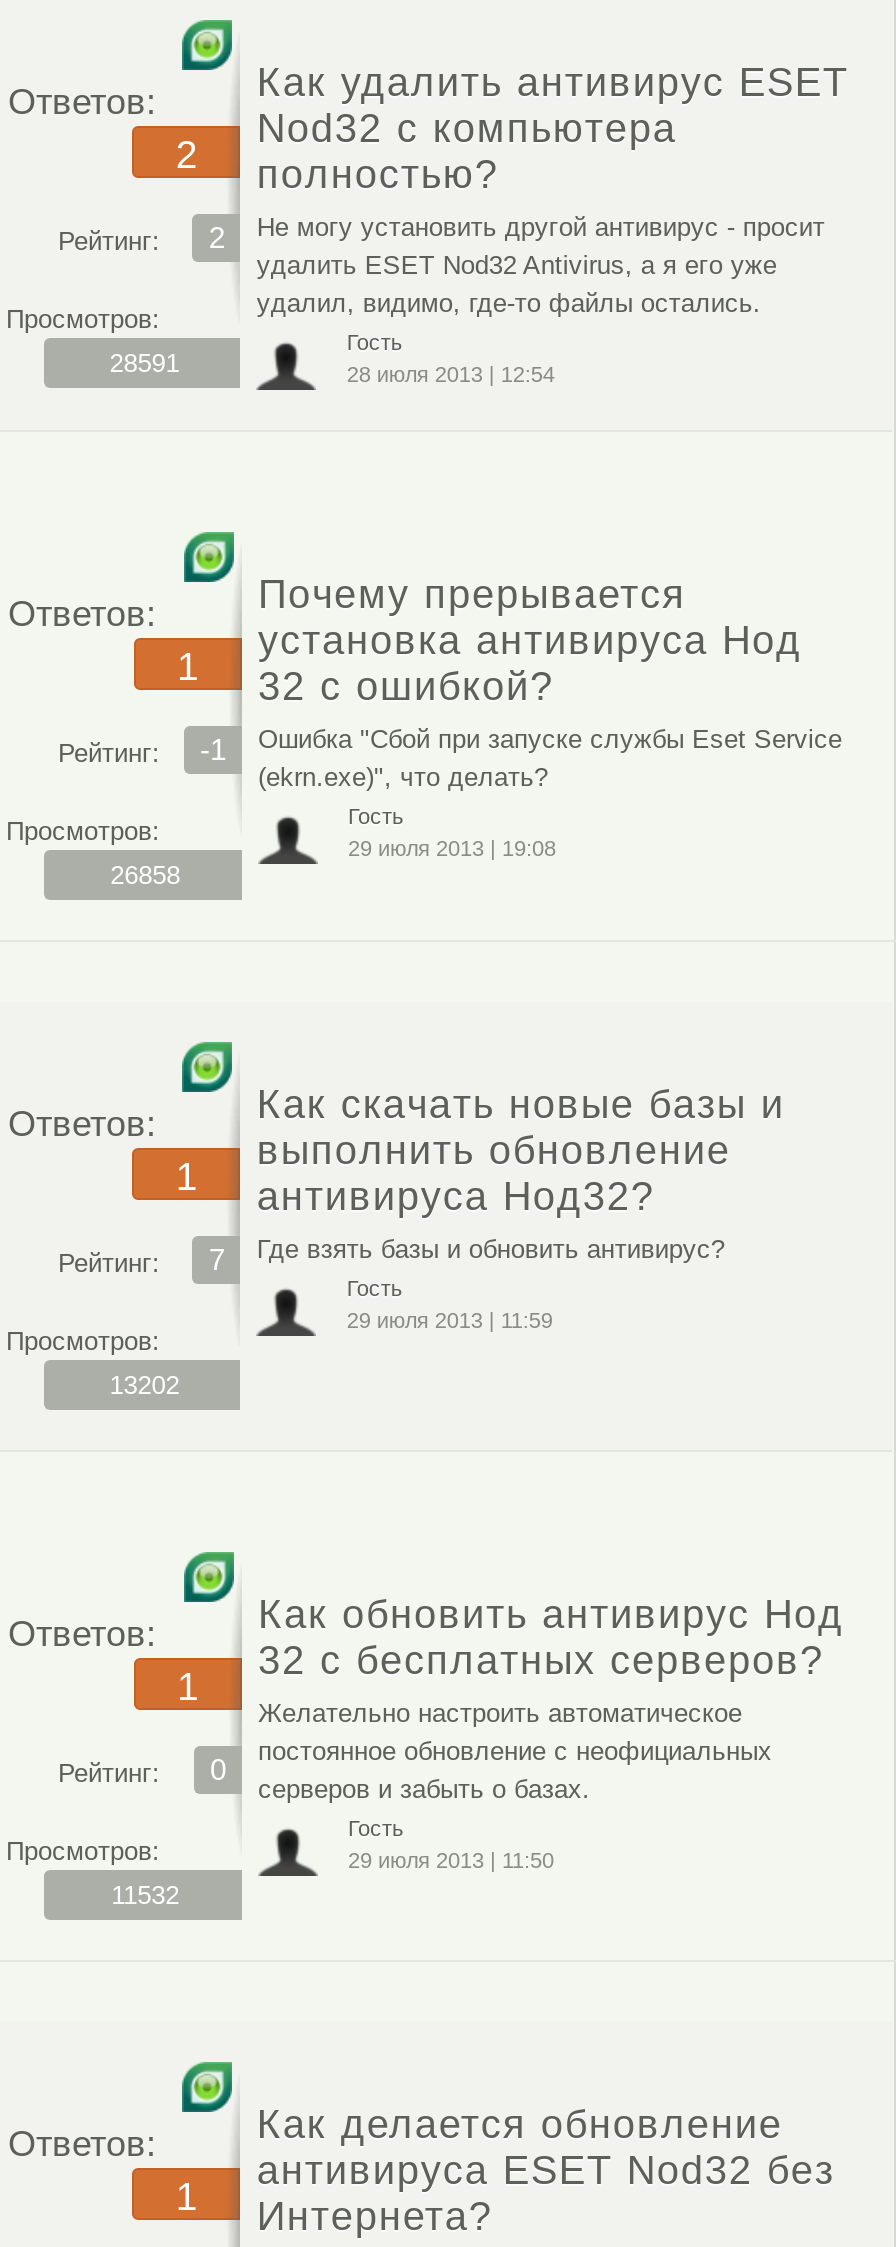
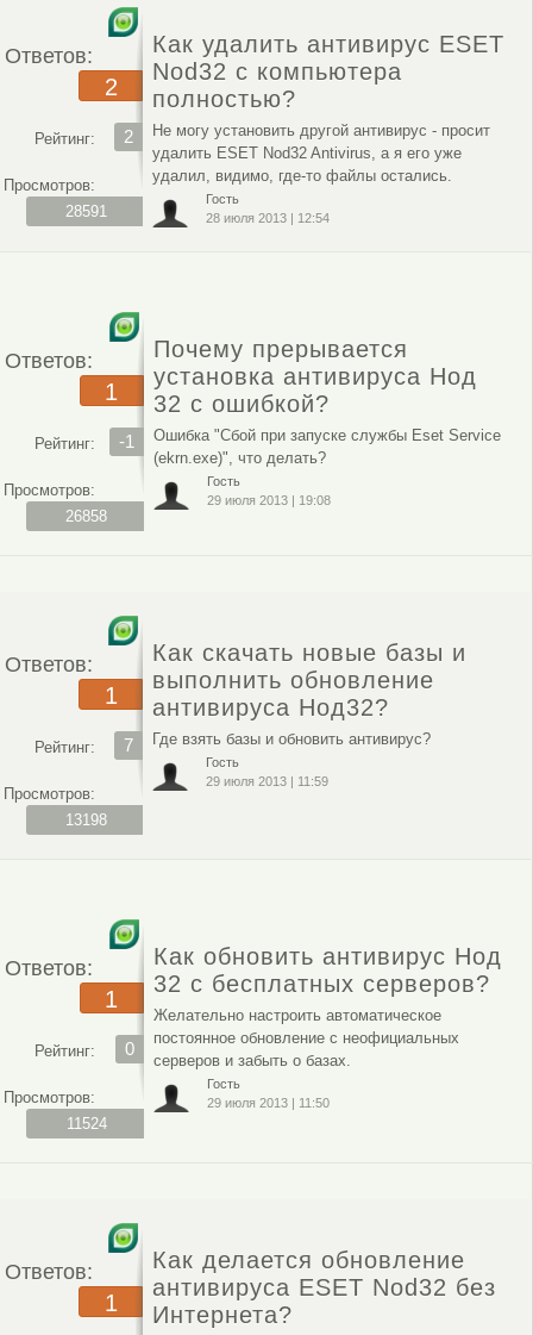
[109,1370,179,1400] 13202 -> [65,811,107,829] 13198
[111,1880,179,1910] 11532 -> [66,1114,107,1132] 11524

